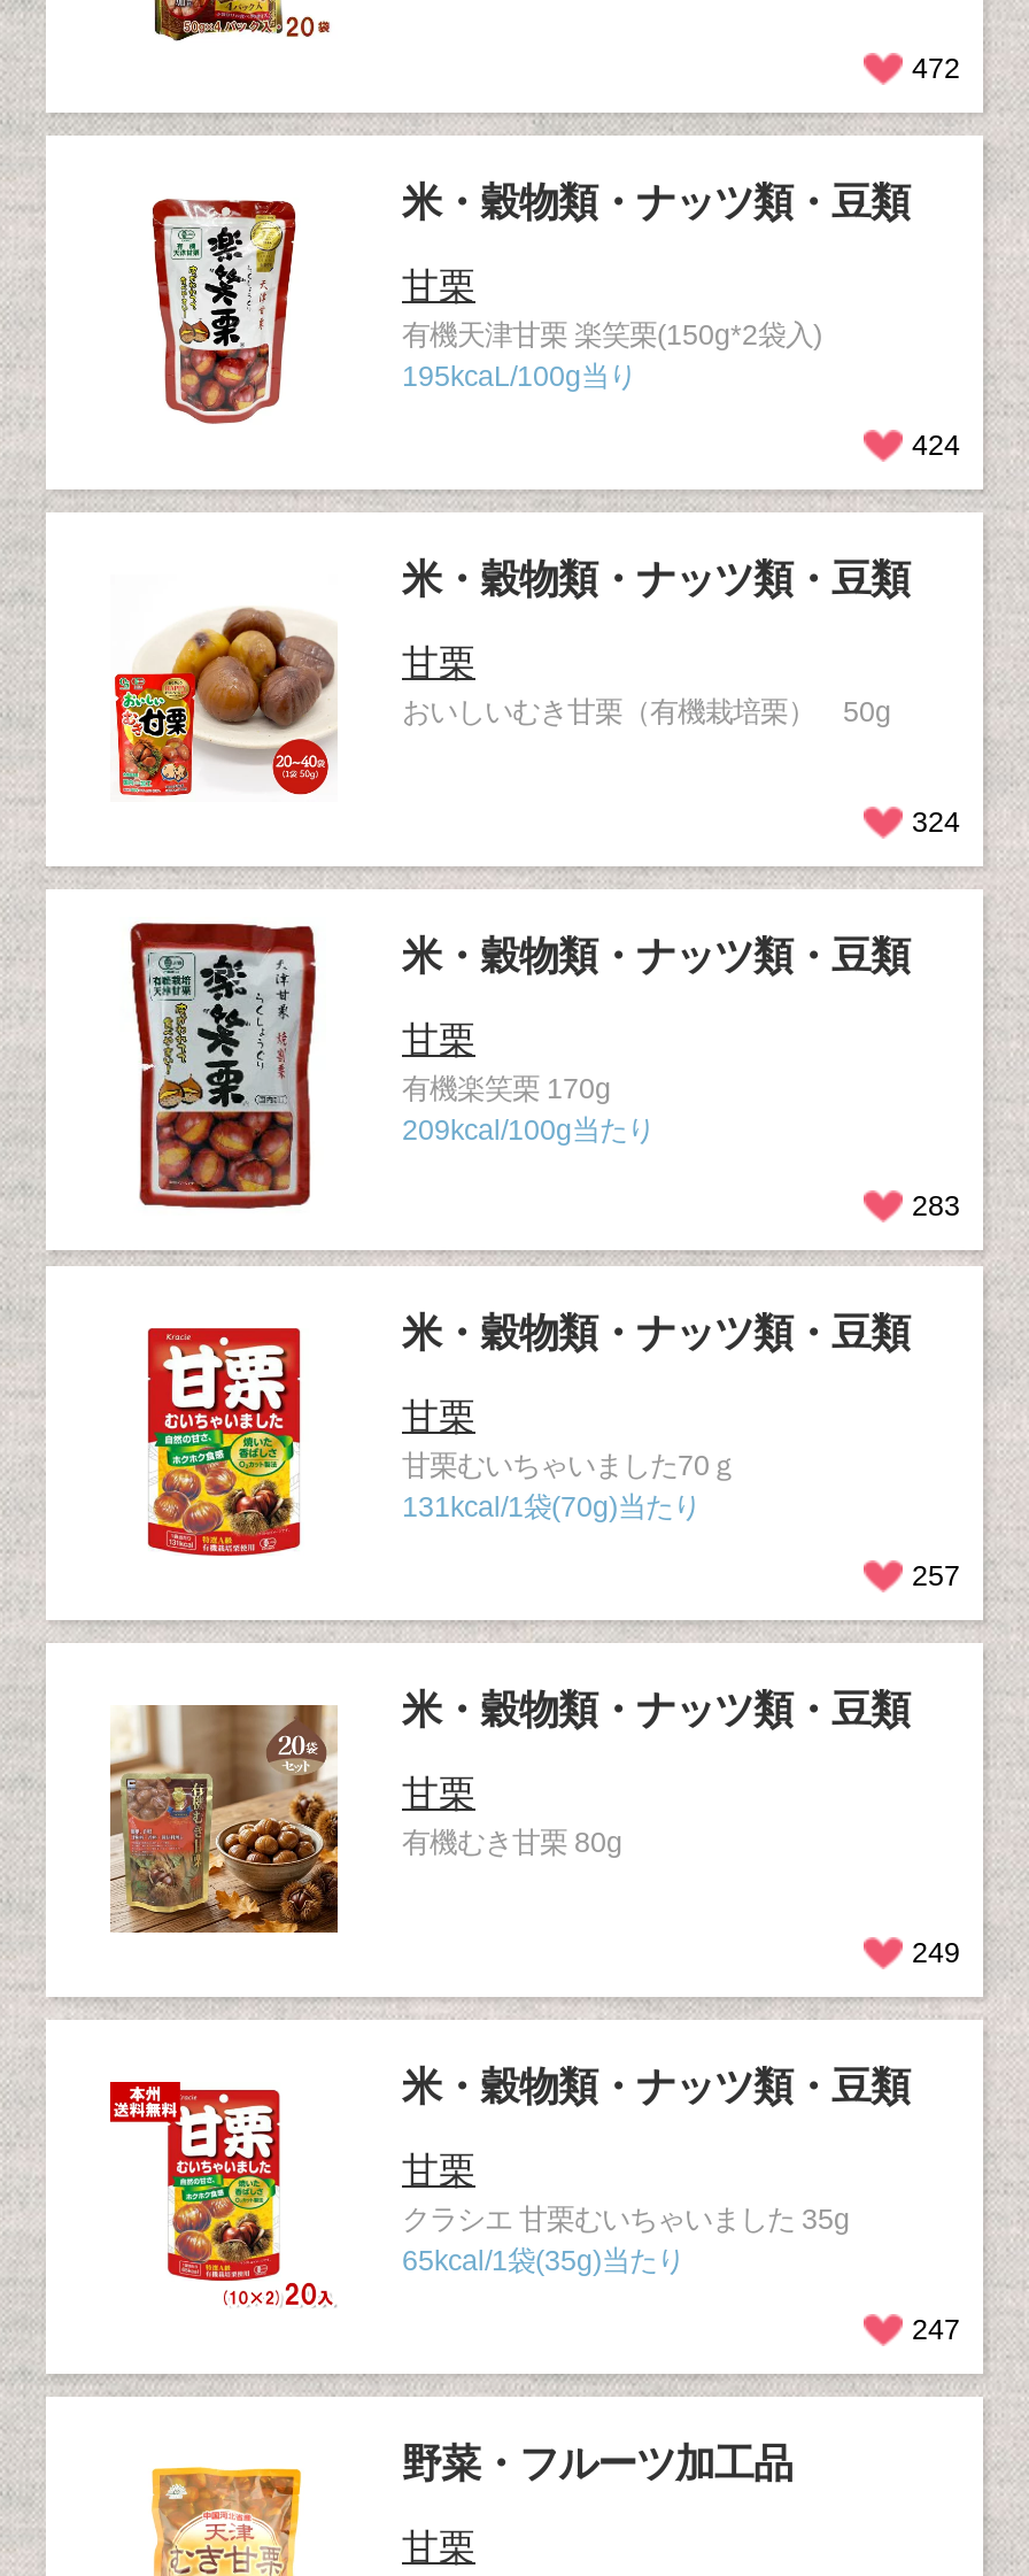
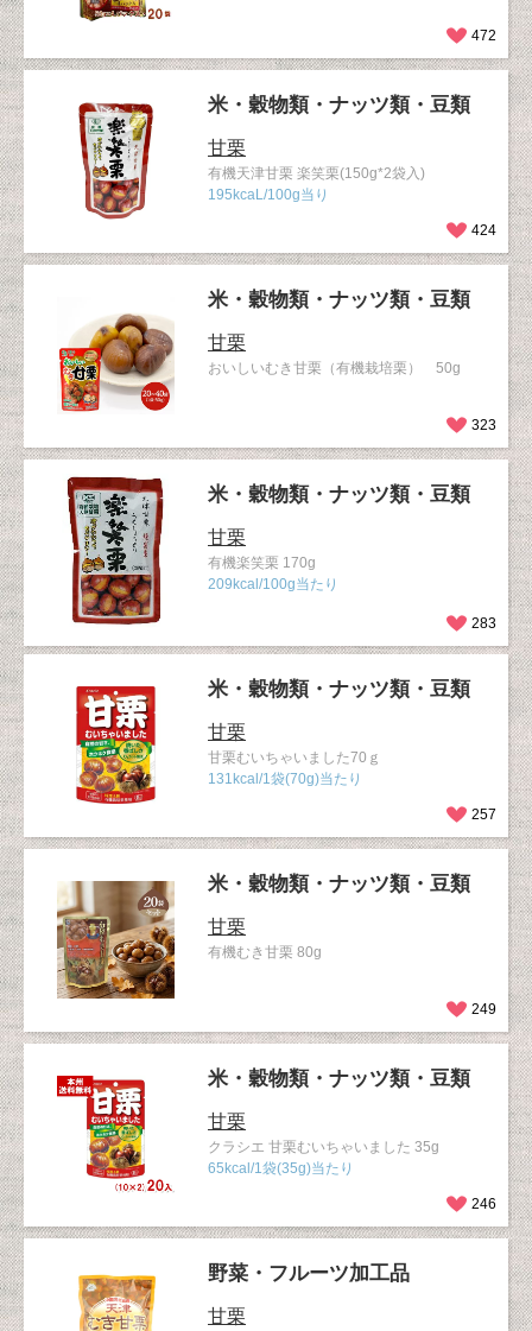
[912,807,960,839] 324 -> [471,417,496,433] 323
[912,2314,960,2346] 247 -> [471,1196,496,1212] 246

